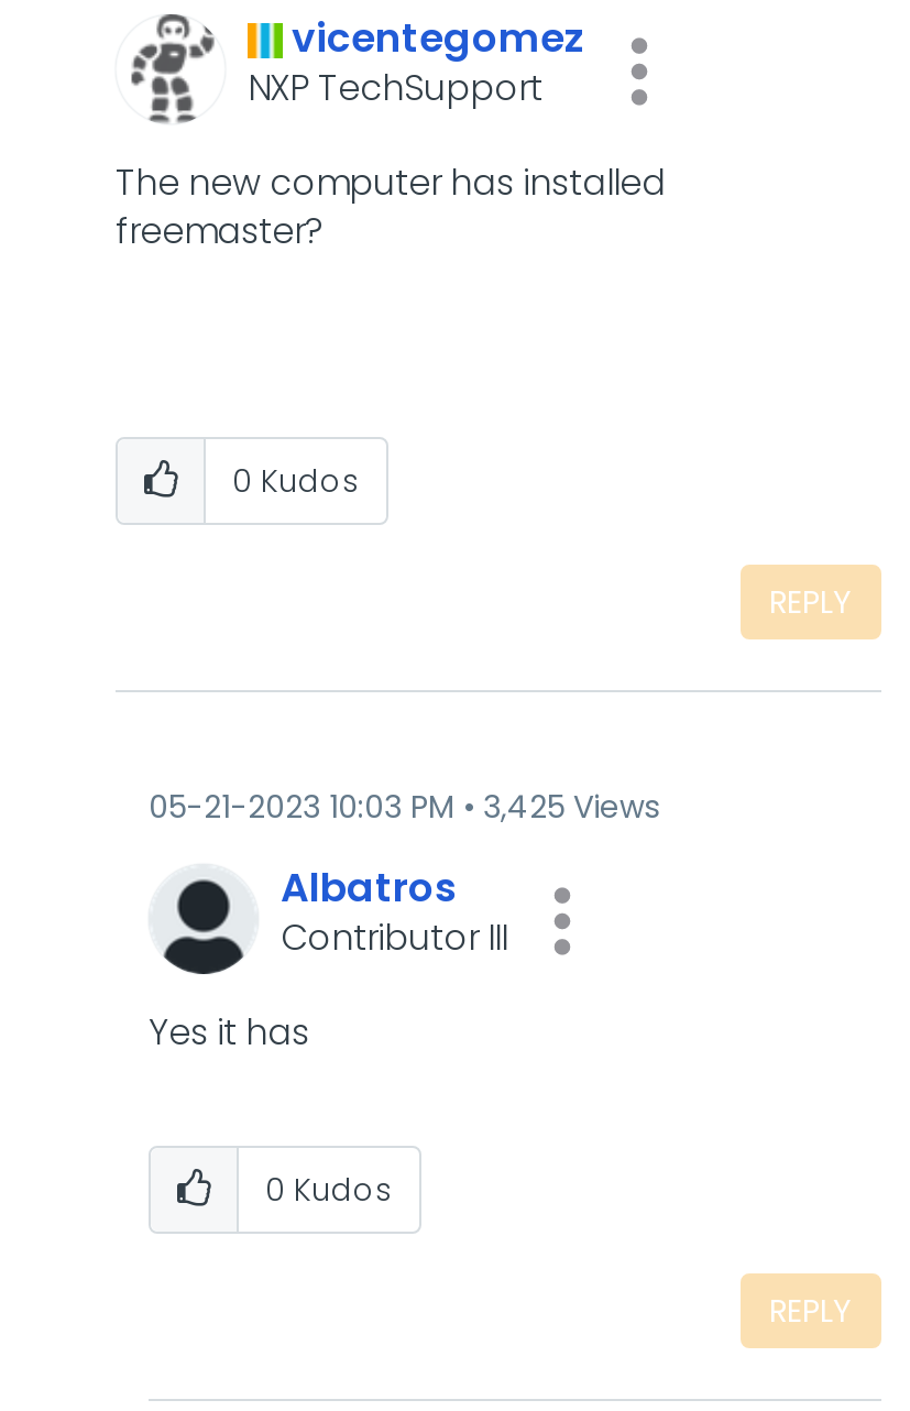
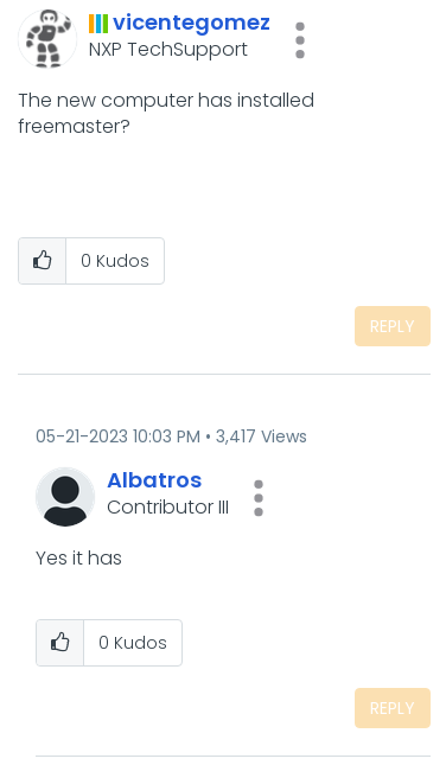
[149,784,659,828] 05-21-2023 10:03 PM 3,425 Views -> [36,424,307,448] 05-21-2023 10:03 PM 3,417 Views

